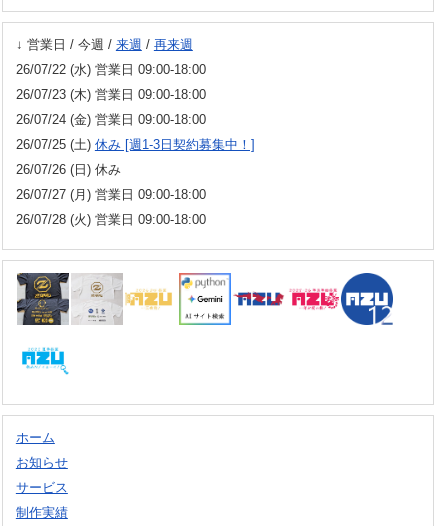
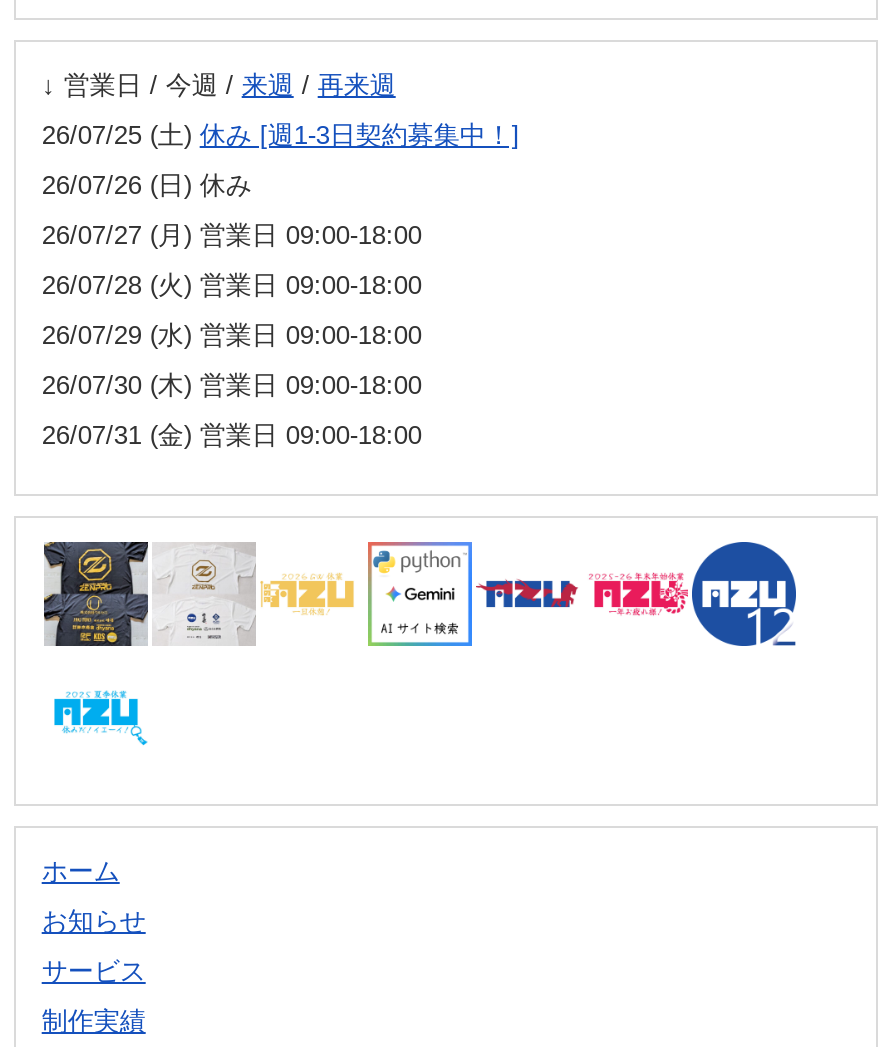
[16,62,206,127] 26/07/22 (水) 営業日 09:00-18:00 | 26/07/23 (木) 営業日 09:00-18:00 | 26/07/24 (金) 営業日 09:00-18:00 -> none
moved [16,137,255,227] -> [42,119,520,299]: 26/07/25 (土)休み [週1-3日契約募集中！] | 26/07/26 (日) 休み | 26/07/27 (月) 営業日 09:00-18:00 | 26/07/28 (火) 営業日 09:00-18:00
none -> [42,319,422,449] 26/07/29 (水) 営業日 09:00-18:00 | 26/07/30 (木) 営業日 09:00-18:00 | 26/07/31 (金) 営業日 09:00-18:00

